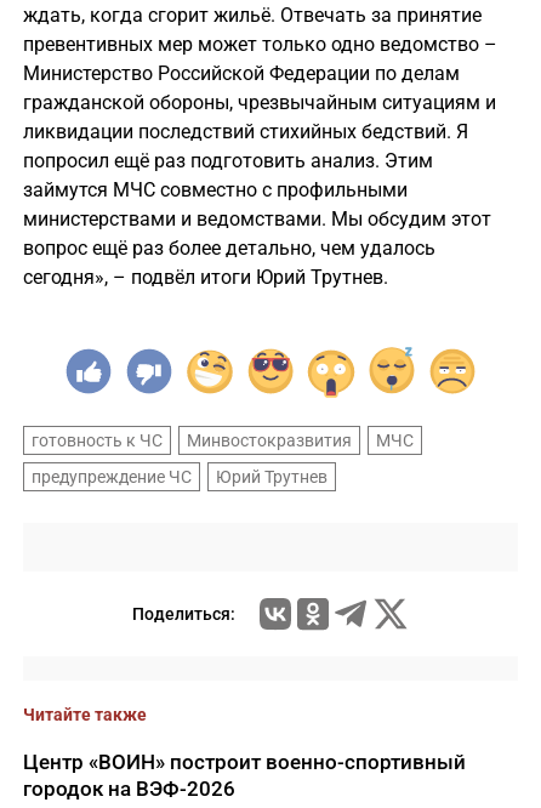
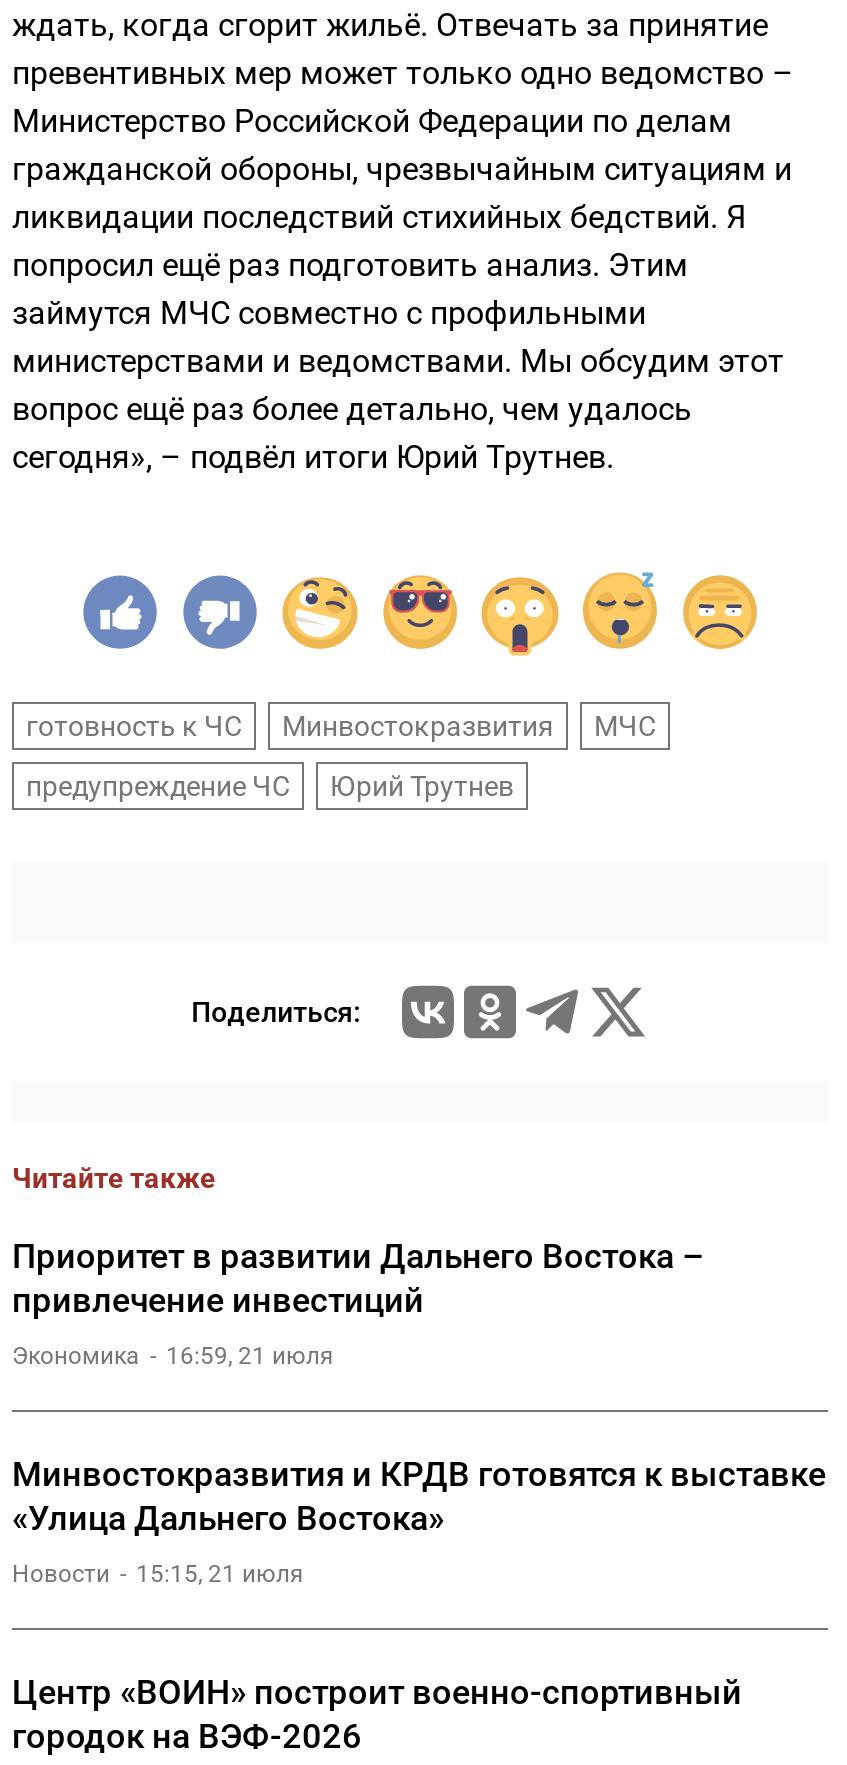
none -> [12,1236,826,1588] Приоритет в развитии Дальнего Востока – | привлечение инвестиций | Экономика | 16:59, 21 июля | Минвостокразвития и КРДВ готовятся к выставке | «Улица Дальнего Востока» | Новости | 15:15, 21 июля

